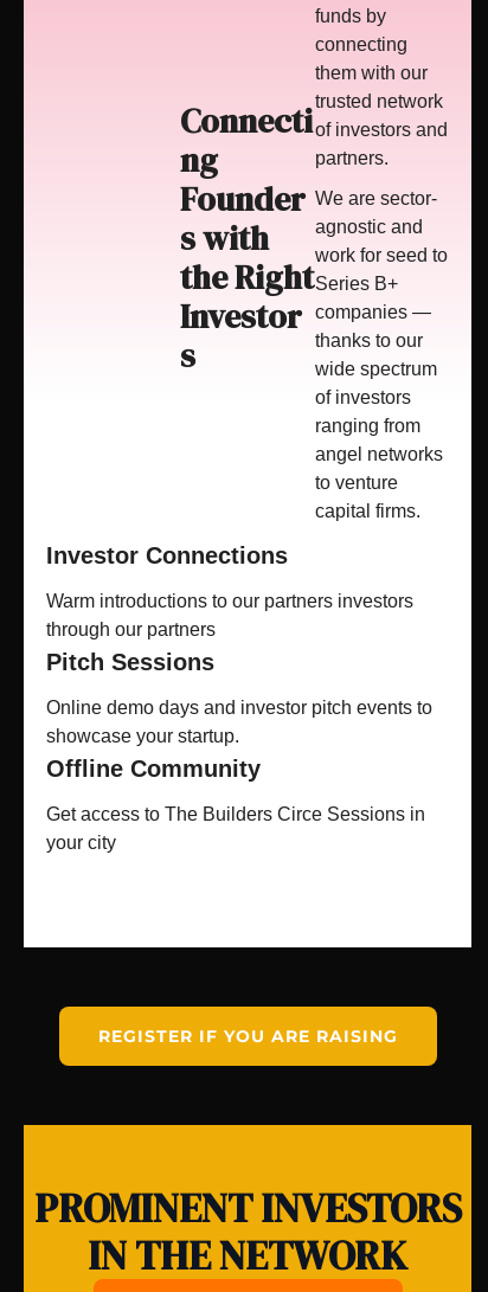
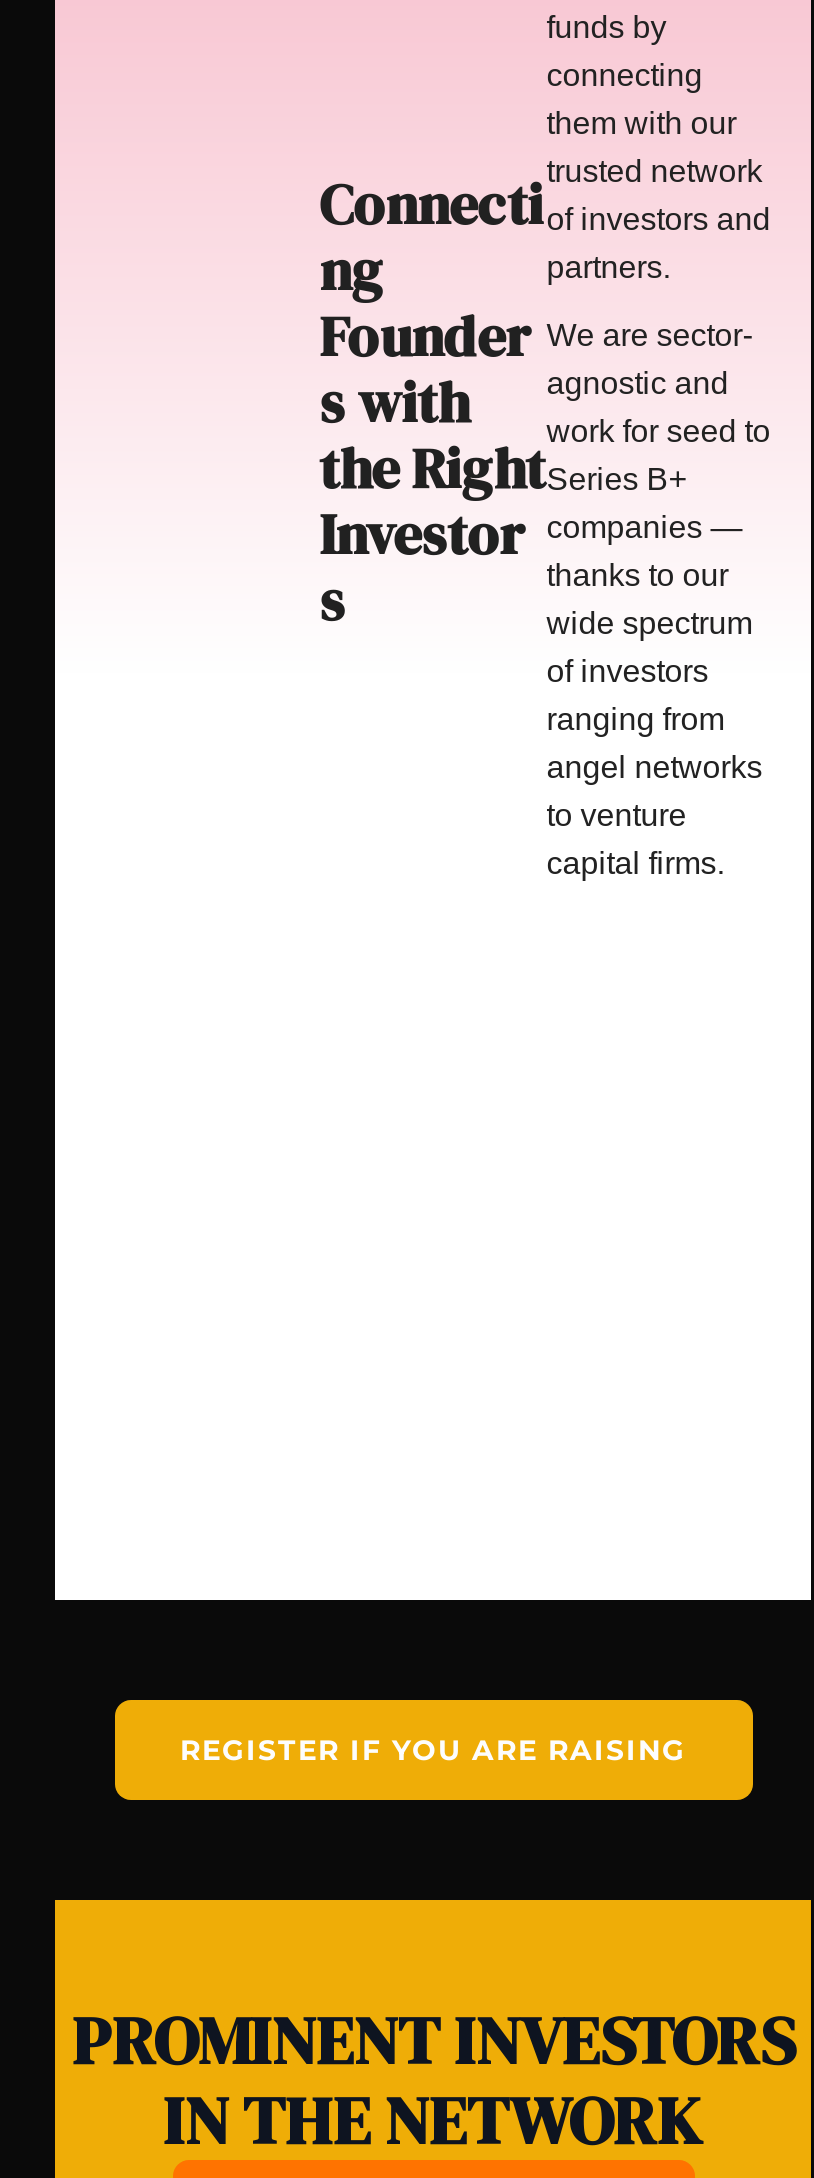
[46,543,432,853] Investor Connections | Warm introductions to our partners investors | through our partners | Pitch Sessions | Online demo days and investor pitch events to | showcase your startup. | Offline Community | Get access to The Builders Circe Sessions in | your city -> none

